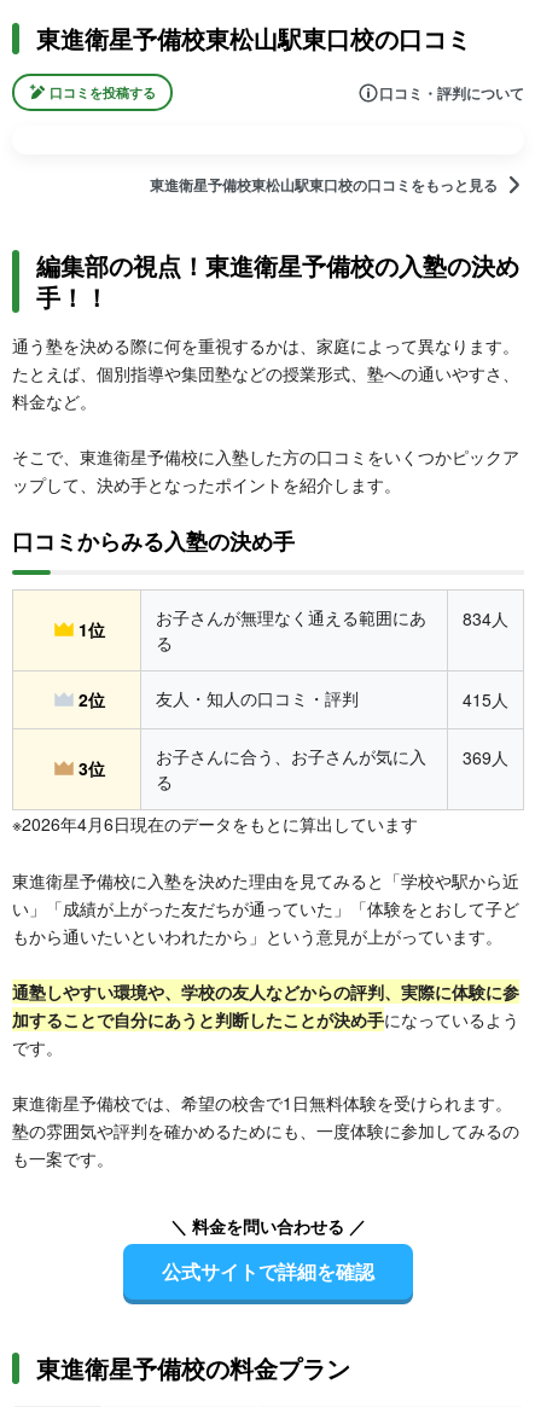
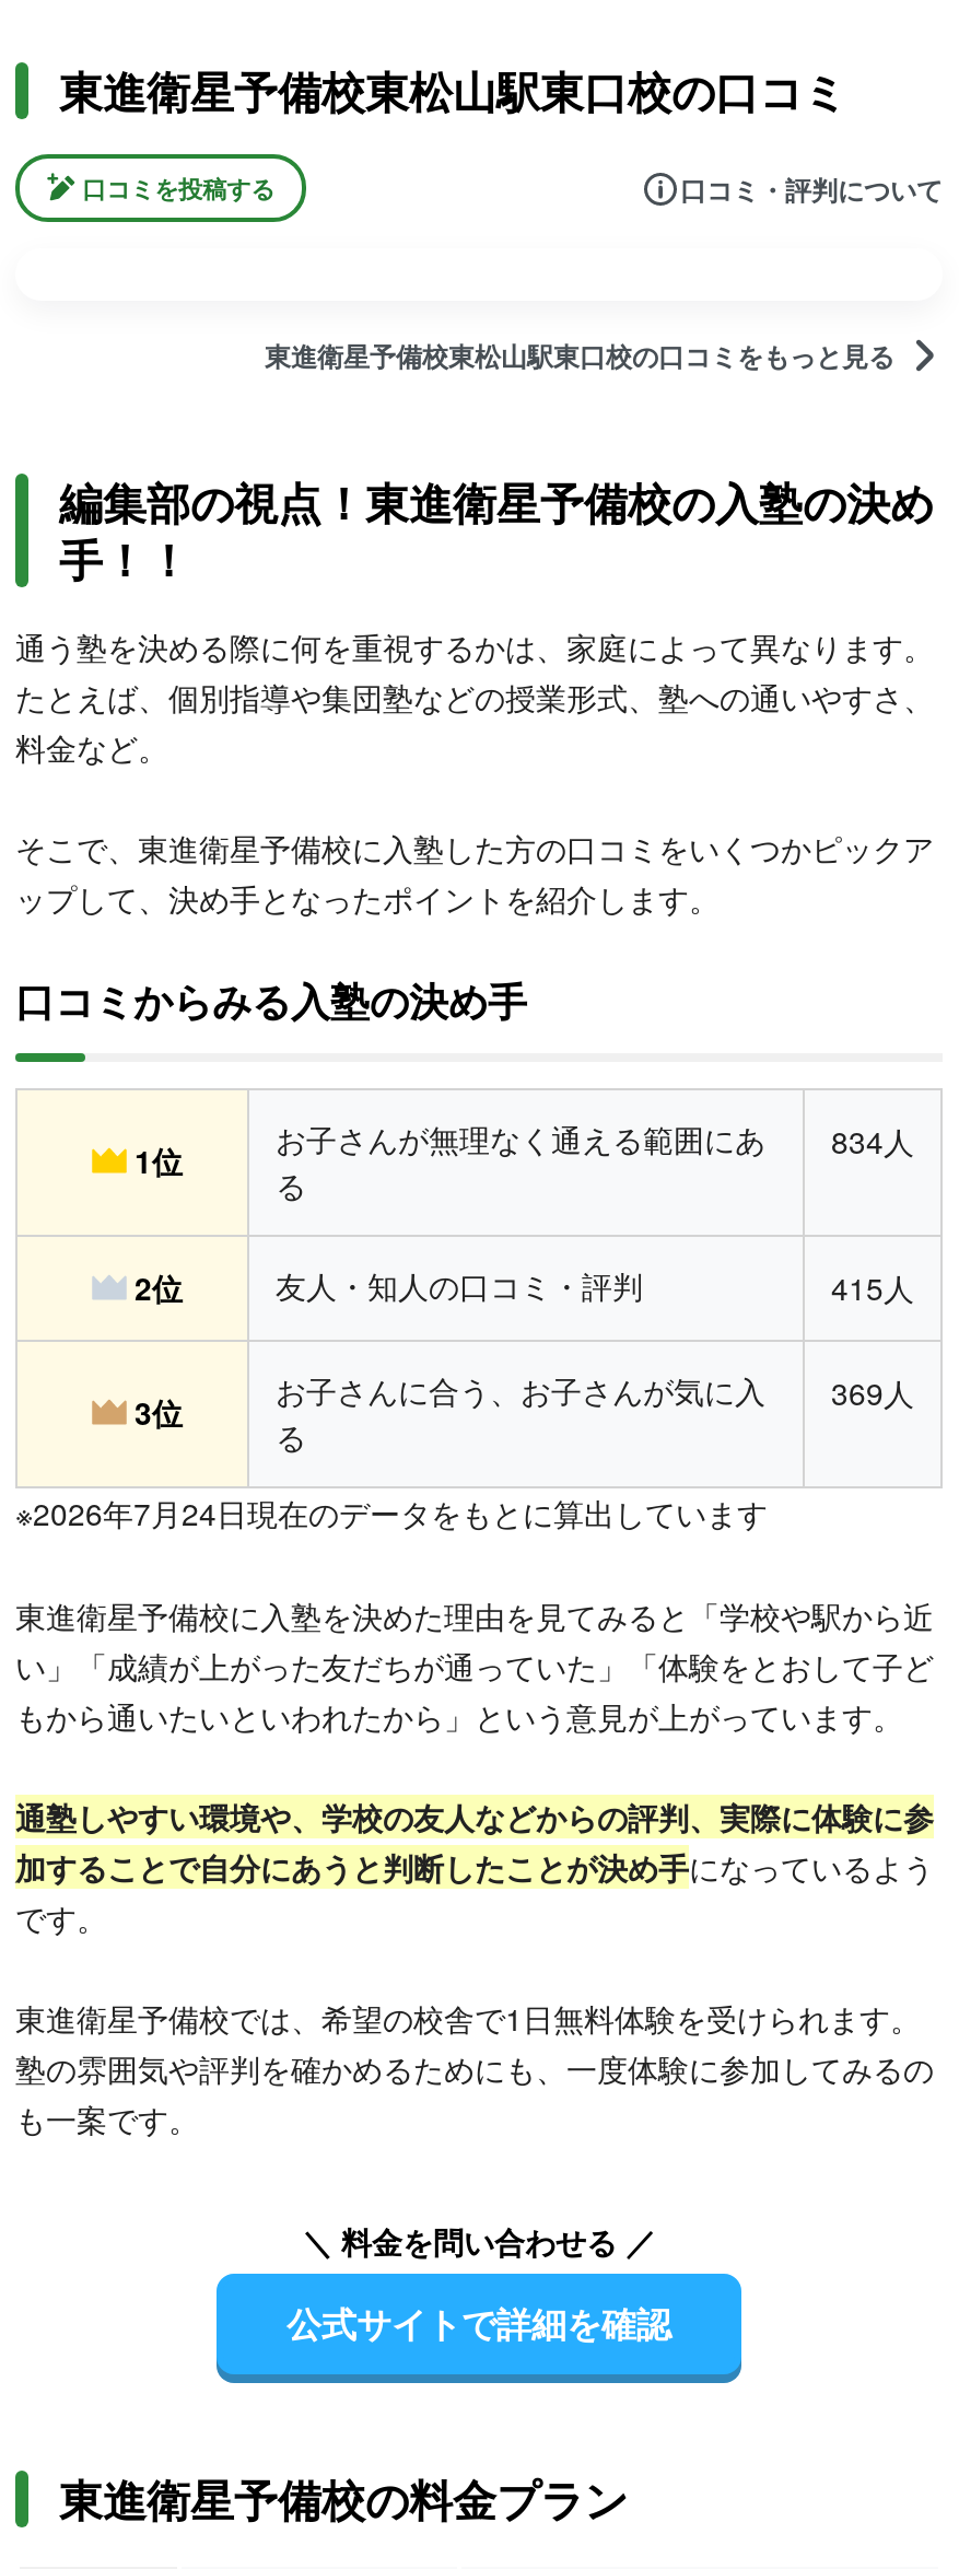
[12,812,418,836] ※2026年4月6日現在のデータをもとに算出しています -> [15,1491,768,1534] ※2026年7月24日現在のデータをもとに算出しています

